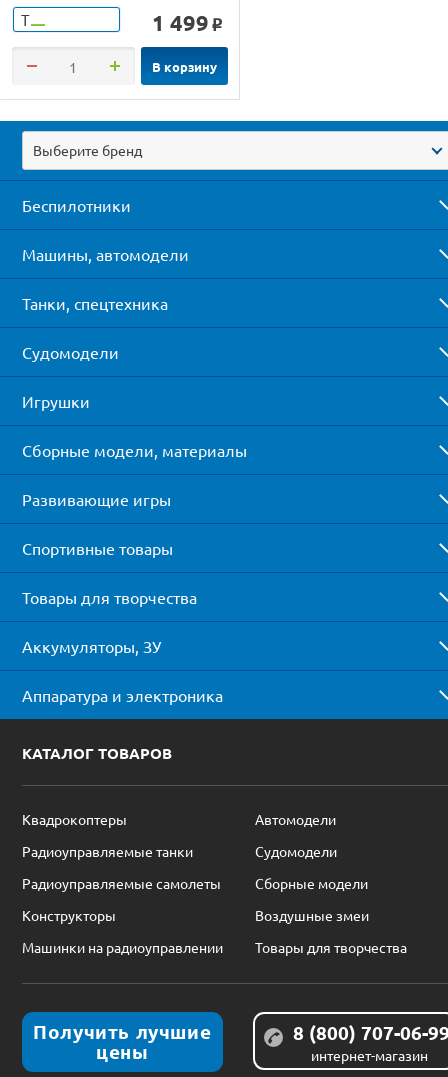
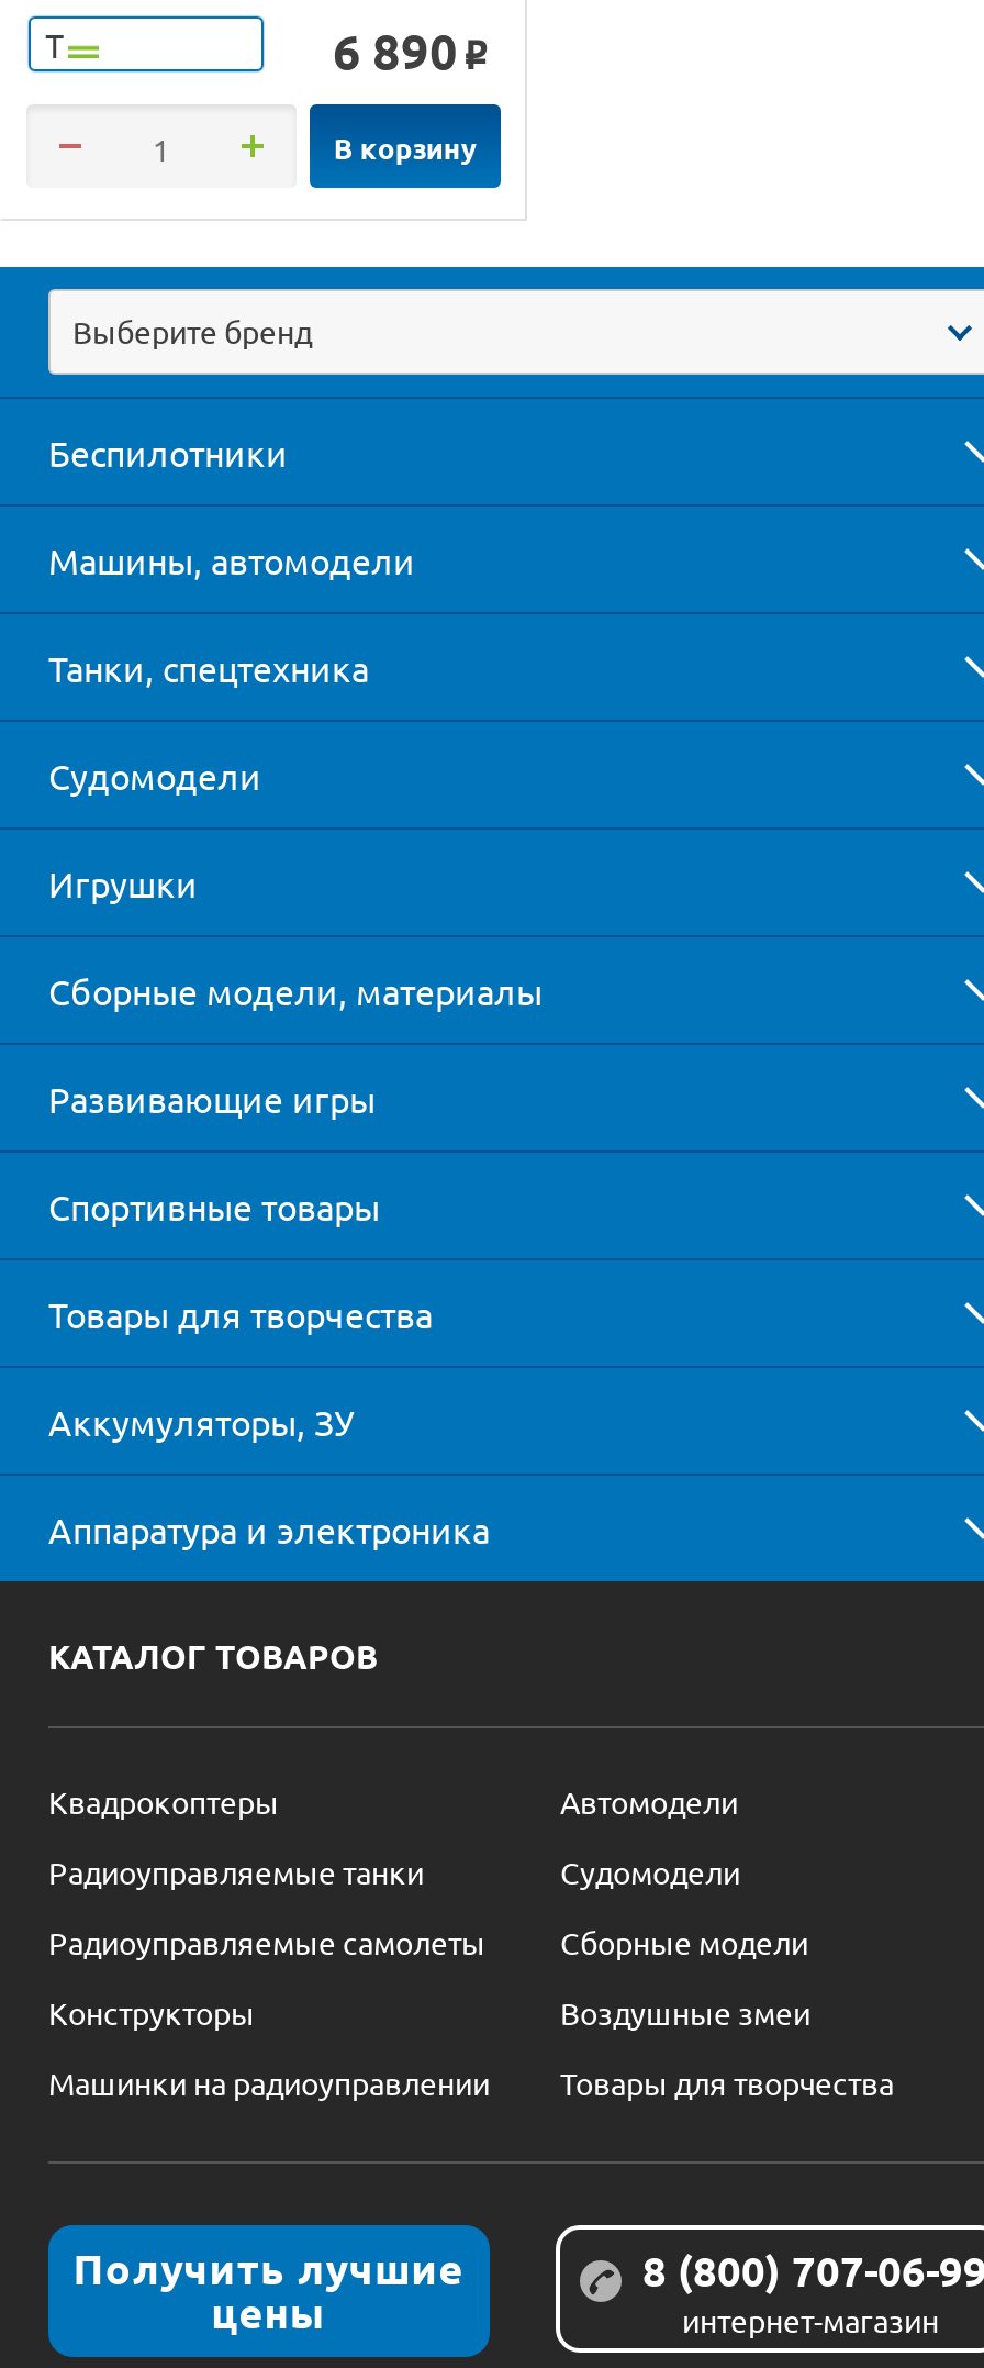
[152,8,222,35] 1 499o -> [333,20,487,79] 6 890o

